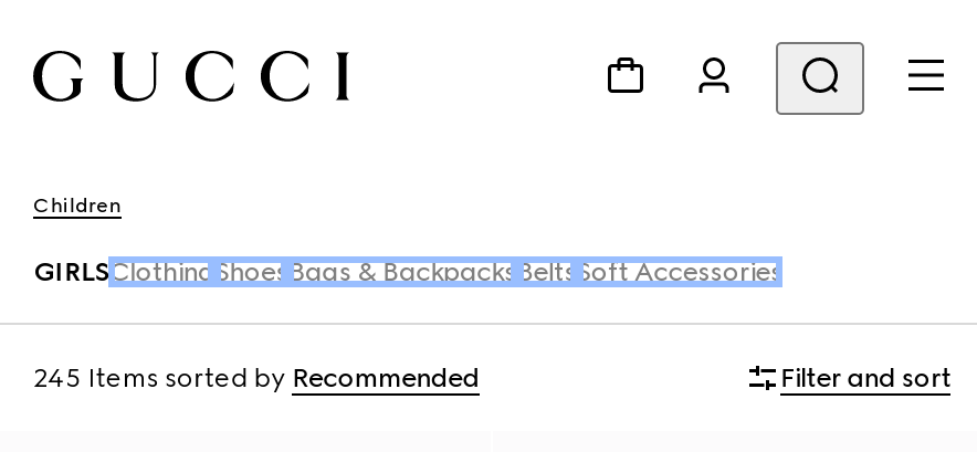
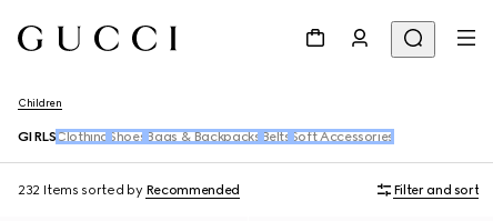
[33,362,479,393] 245 Items sorted by Recommended -> [18,182,240,198] 232 Items sorted by Recommended

